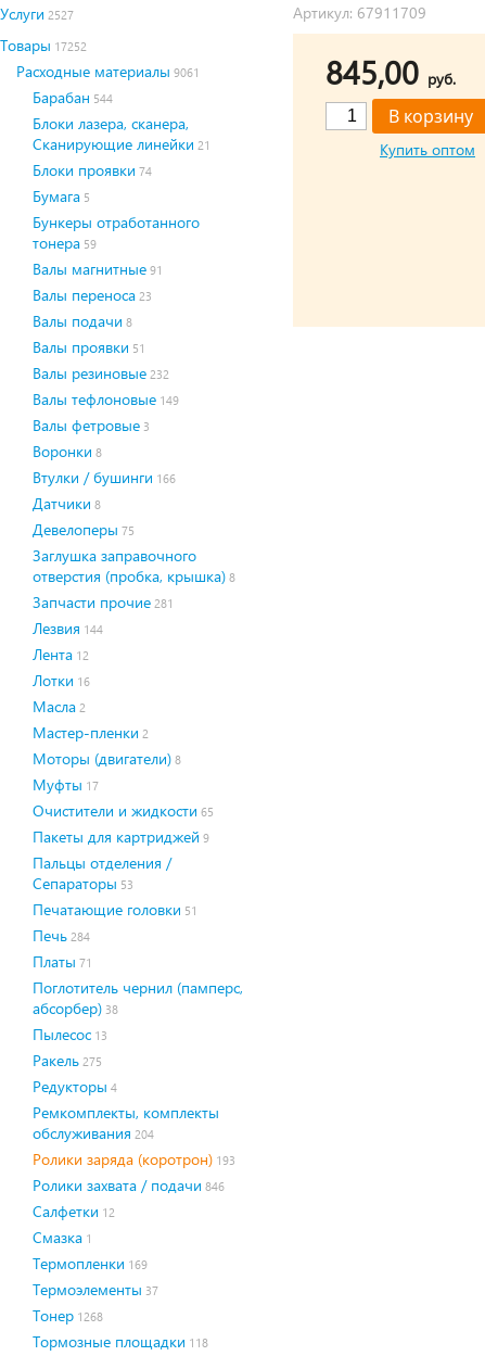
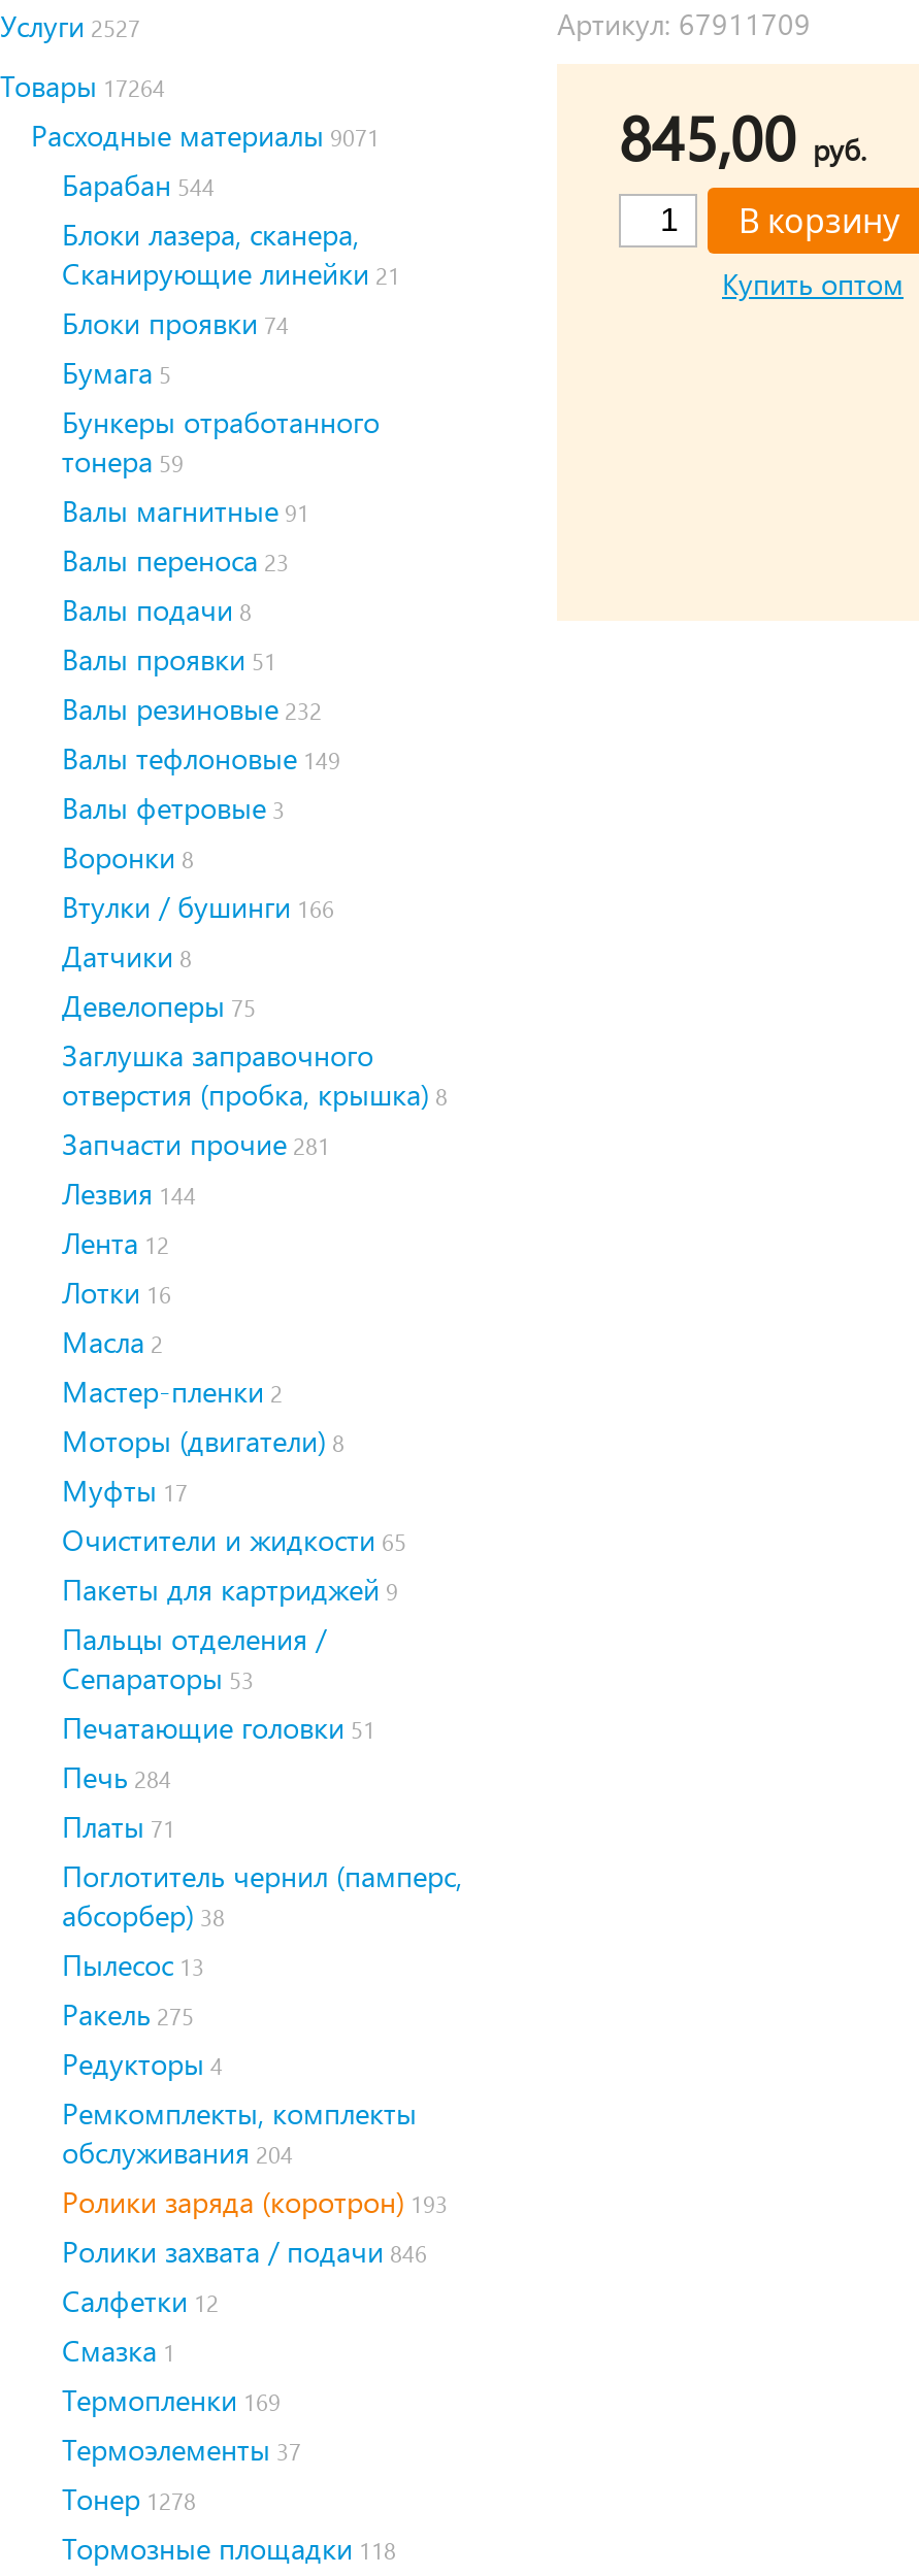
[0,35,87,55] Товары 17252 -> [0,66,165,105] Товары 17264
[16,61,200,81] Расходные материалы 9061 -> [31,115,380,155] Расходные материалы 9071
[33,1305,103,1326] Тонер 1268 -> [62,2479,196,2518] Тонер 1278

